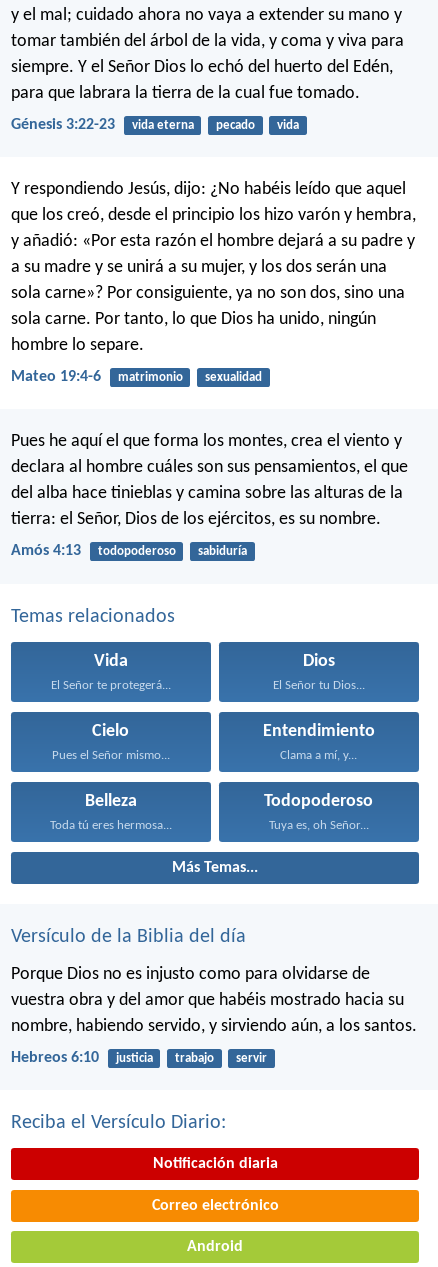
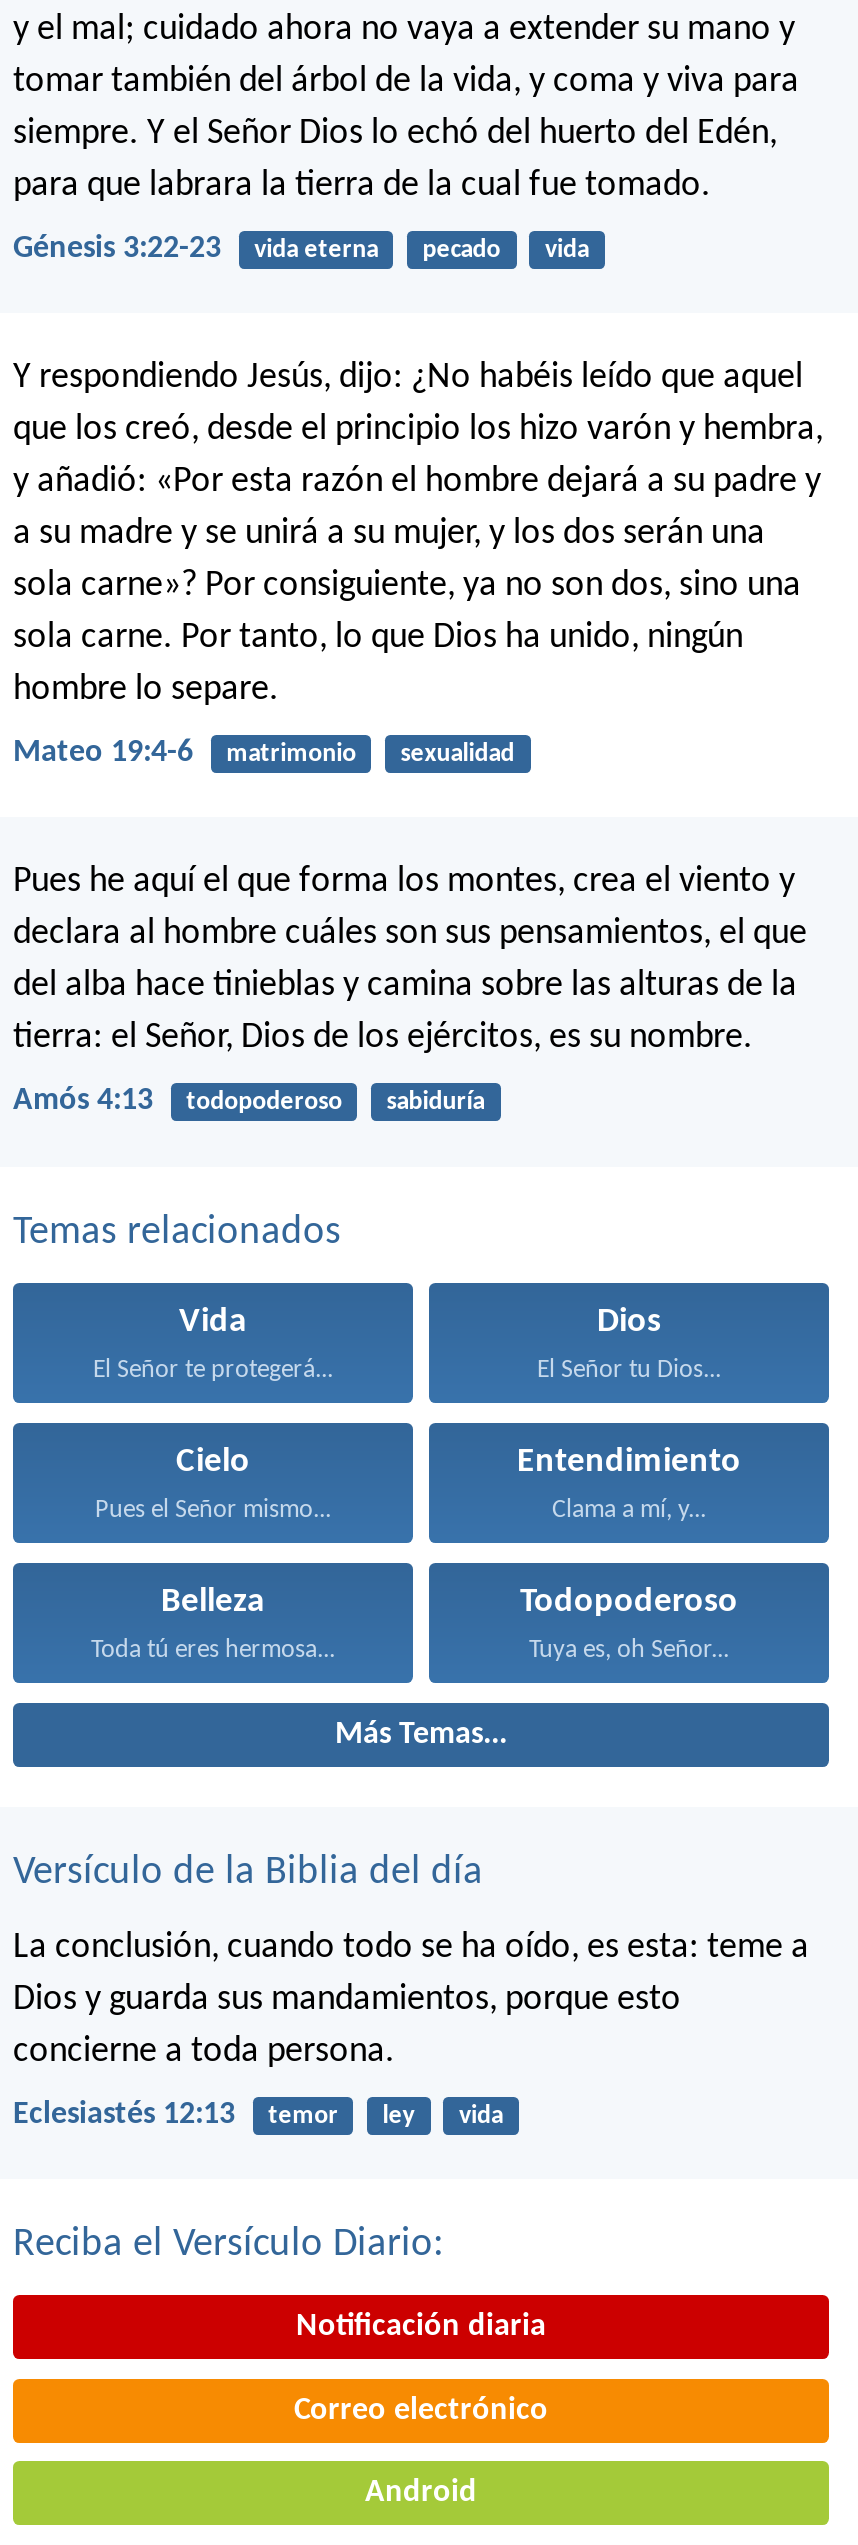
[11,965,417,1036] Porque Dios no es injusto como para olvidarse de | vuestra obra y del amor que habéis mostrado hacia su | nombre, habiendo servido, y sirviendo aún, a los santos. -> [13,1928,809,2070] La conclusión, cuando todo se ha oído, es esta: teme a | Dios y guarda sus mandamientos, porque esto | concierne a toda persona.
[11,1050,267,1066] Hebreos 6:10 | justicia | trabajo | servir -> [13,2099,503,2131] Eclesiastés 12:13 | temor | ley | vida

